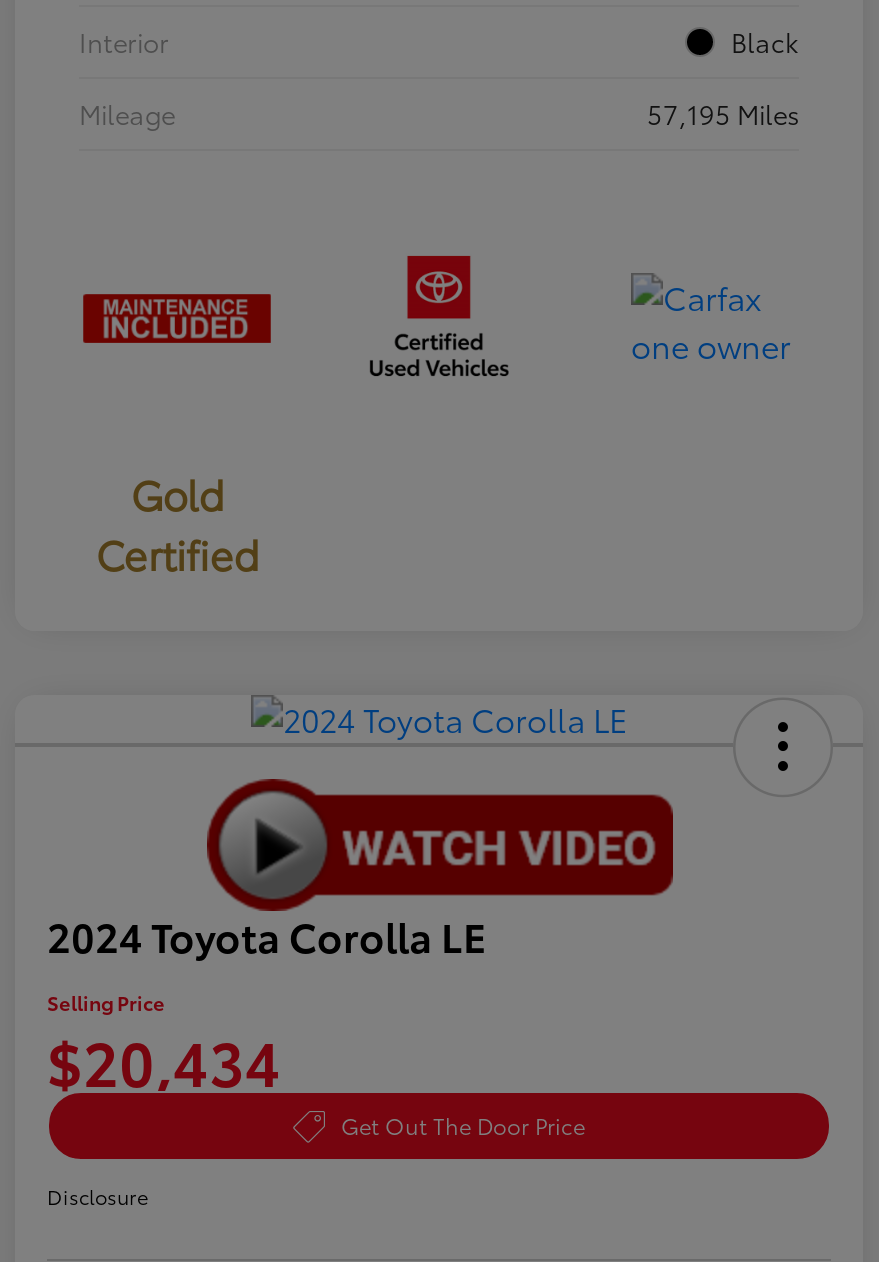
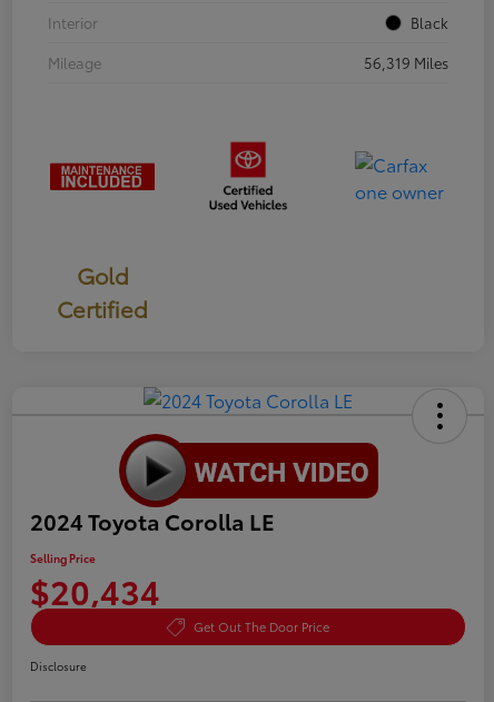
[647,94,799,130] 57,195 Miles -> [364,53,448,73] 56,319 Miles

